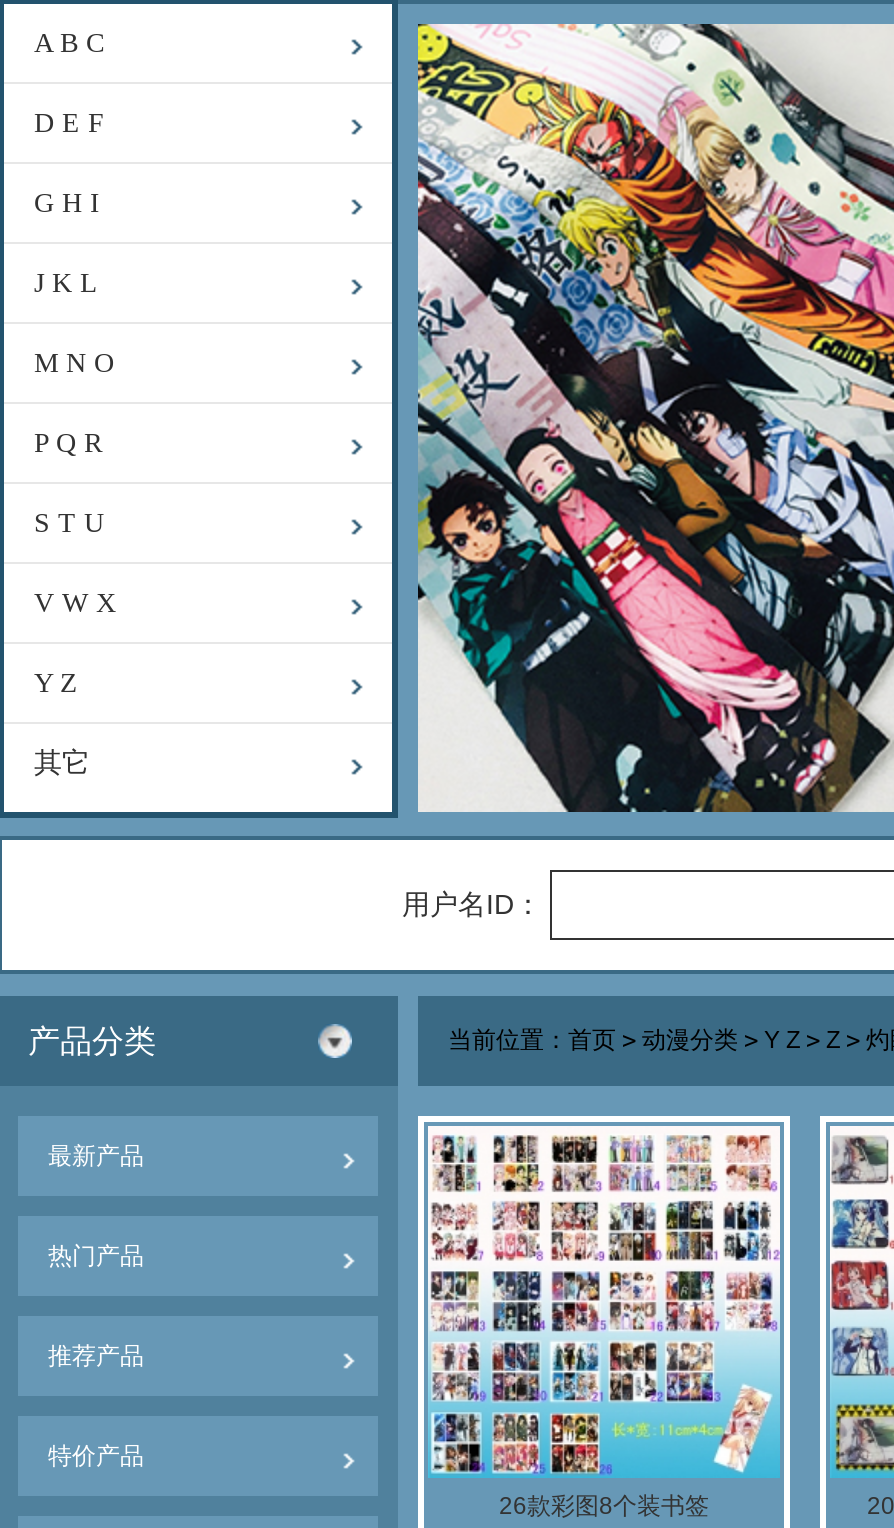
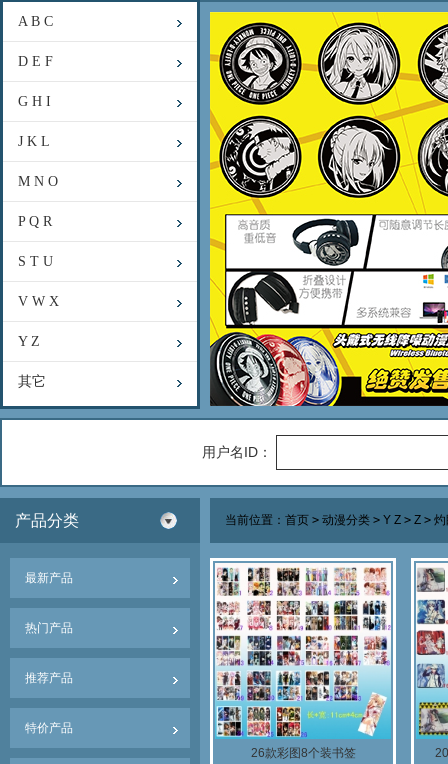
[416,22,888,814] [image] -> [209,11,445,407] [image]

